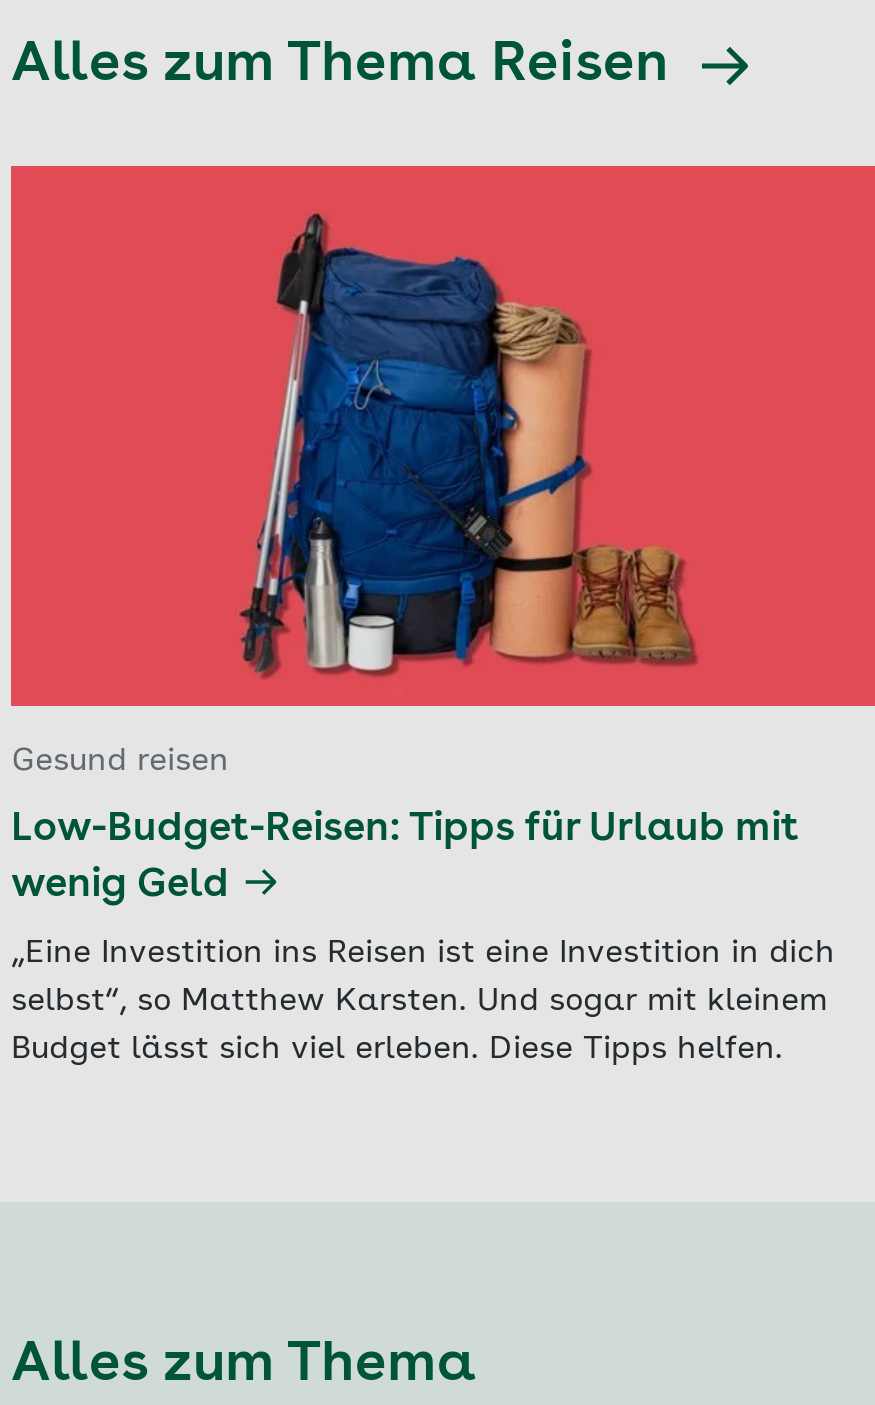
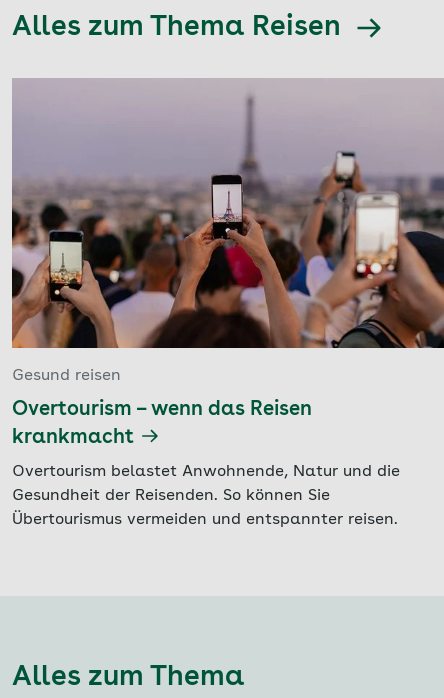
[9,164,869,708] [image] -> [11,78,441,349] [image]
[11,810,799,906] Low-Budget-Reisen: Tipps für Urlaub mit | wenig Geld -> [12,400,312,448] Overtourism – wenn das Reisen | krankmacht
[11,938,835,970] „Eine Investition ins Reisen ist eine Investition in dich -> [12,464,400,480] Overtourism belastet Anwohnende, Natur und die
[11,986,827,1018] selbst“, so Matthew Karsten. Und sogar mit kleinem -> [12,488,330,504] Gesundheit der Reisenden. So können Sie
[11,1034,783,1066] Budget lässt sich viel erleben. Diese Tipps helfen. -> [12,512,398,528] Übertourismus vermeiden und entspannter reisen.

